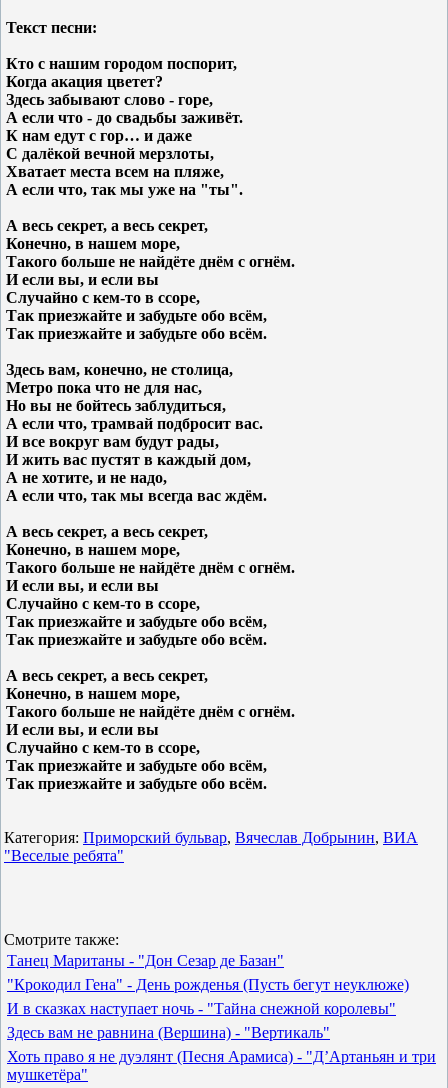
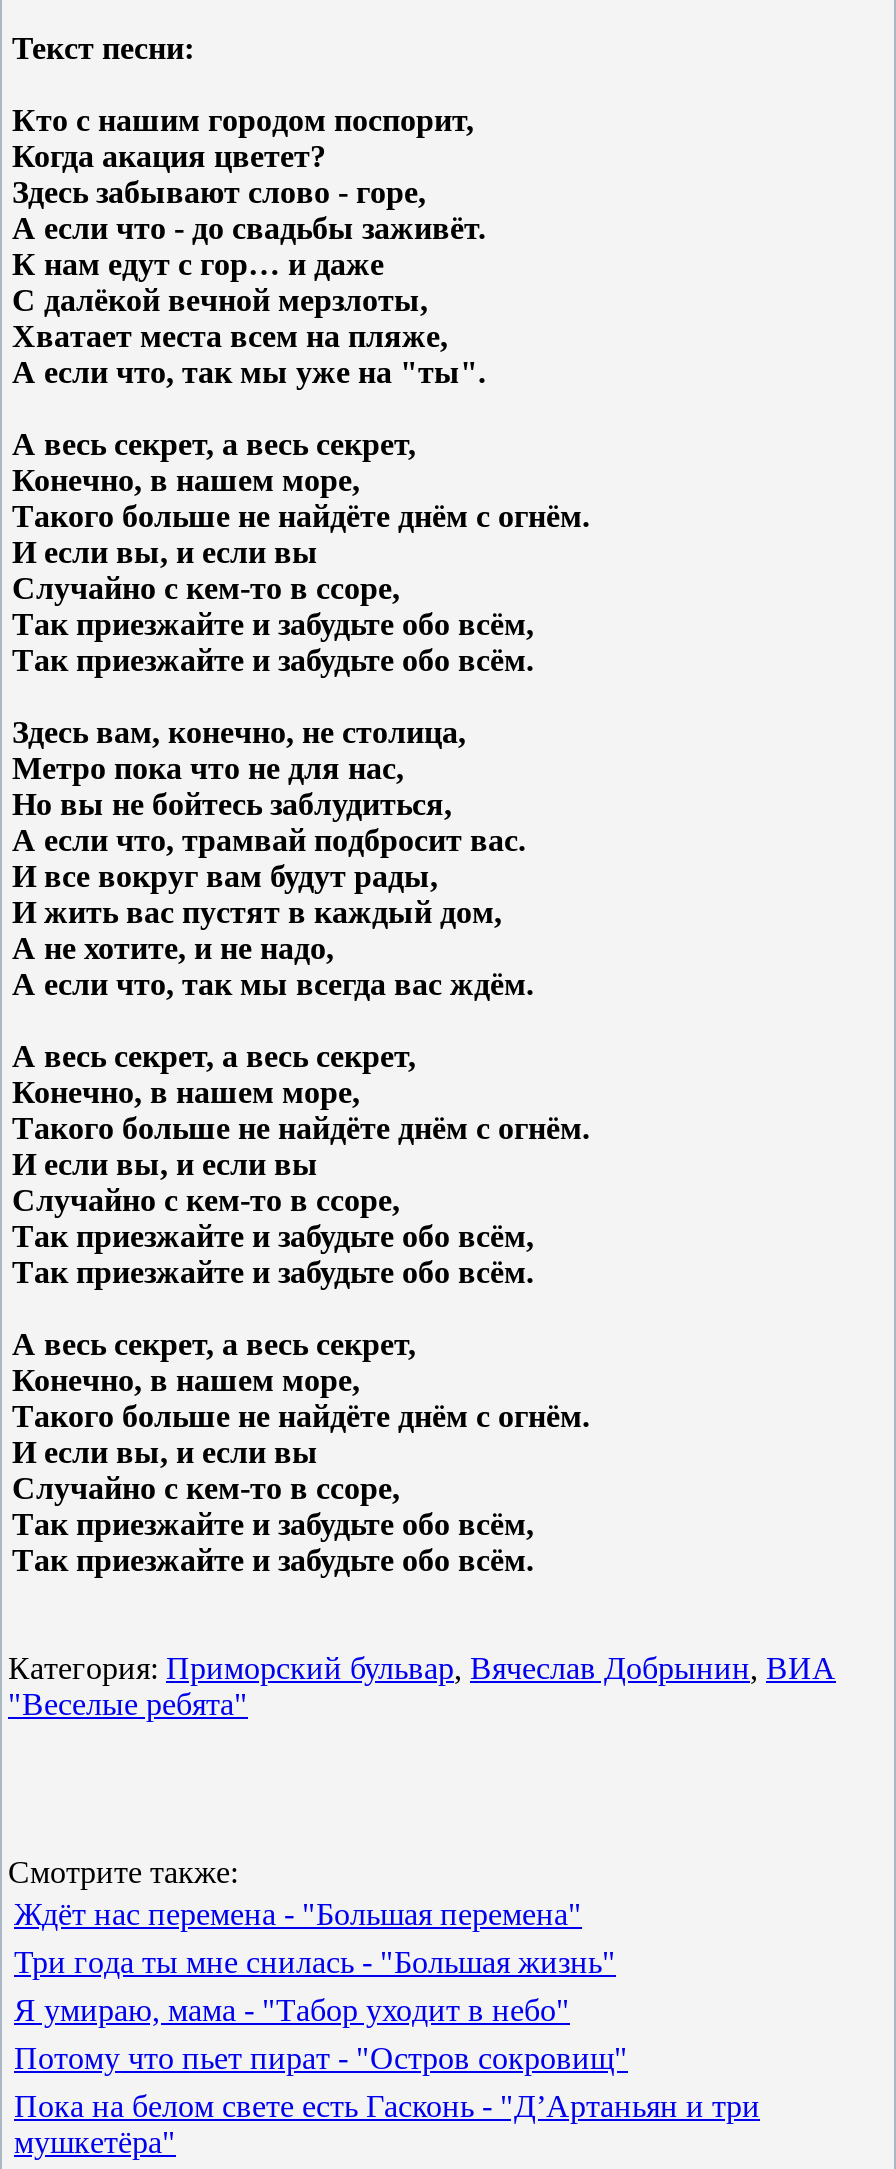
[7,952,436,1065] Танец Маританы - "Дон Сезар де Базан" | "Крокодил Гена" - День рожденья (Пусть бегут неуклюже) | И в сказках наступает ночь - "Тайна снежной королевы" | Здесь вам не равнина (Вершина) - "Вертикаль" | Хоть право я не дуэлянт (Песня Арамиса) - "Д’Артаньян и три -> [14,1897,760,2123] Ждёт нас перемена - "Большая перемена" | Три года ты мне снилась - "Большая жизнь" | Я умираю, мама - "Табор уходит в небо" | Потому что пьет пират - "Остров сокровищ" | Пока на белом свете есть Гасконь - "Д’Артаньян и три

